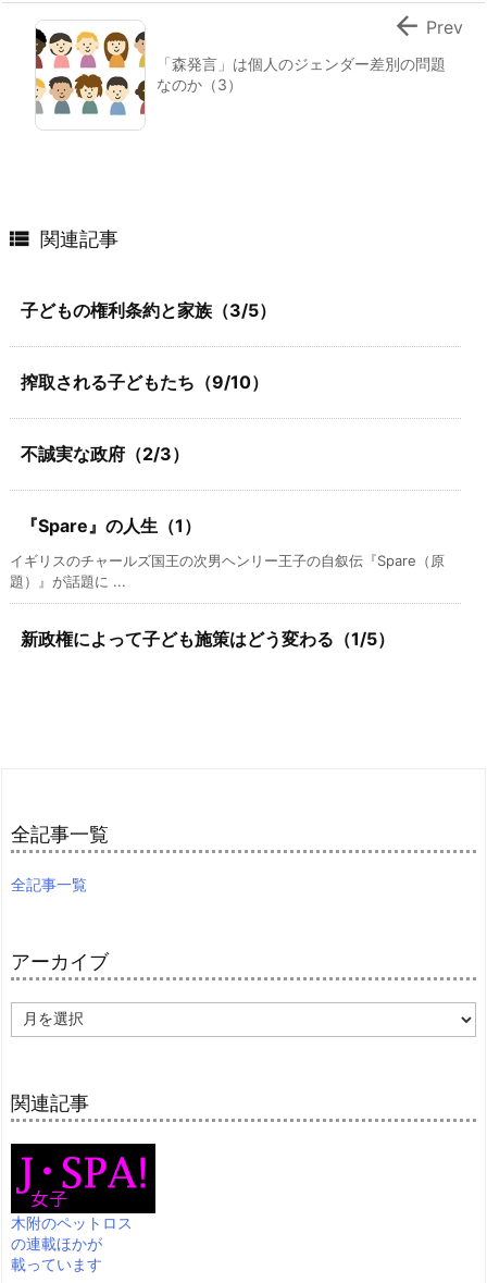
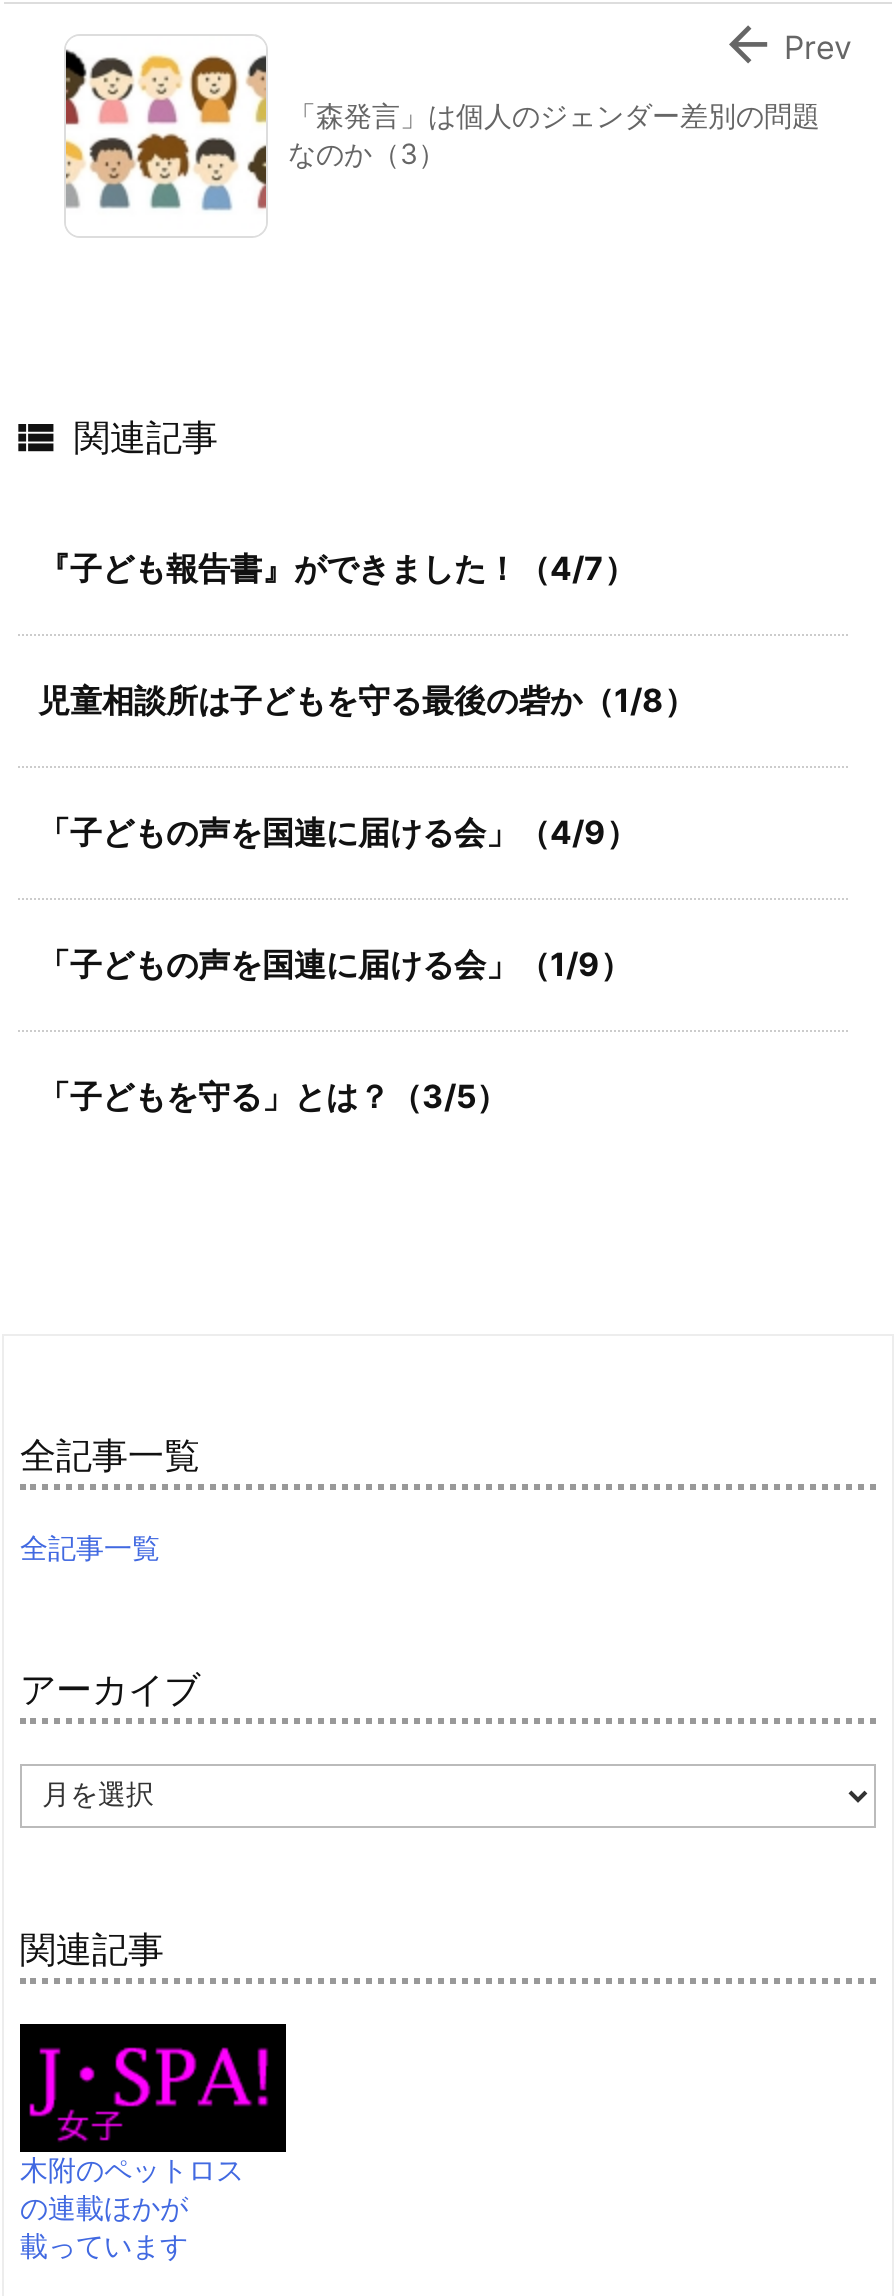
[10,299,445,650] 子どもの権利条約と家族（3/5） | 搾取される子どもたち（9/10） | 不誠実な政府（2/3） | 『Spare』の人生（1） | イギリスのチャールズ国王の次男ヘンリー王子の自叙伝『Spare（原 | 題）』が話題に ... | 新政権によって子ども施策はどう変わる（1/5） -> [38,548,696,1116] 『子ども報告書』ができました！（4/7） | 児童相談所は子どもを守る最後の砦か（1/8） | 「子どもの声を国連に届ける会」（4/9） | 「子どもの声を国連に届ける会」（1/9） | 「子どもを守る」とは？（3/5）

